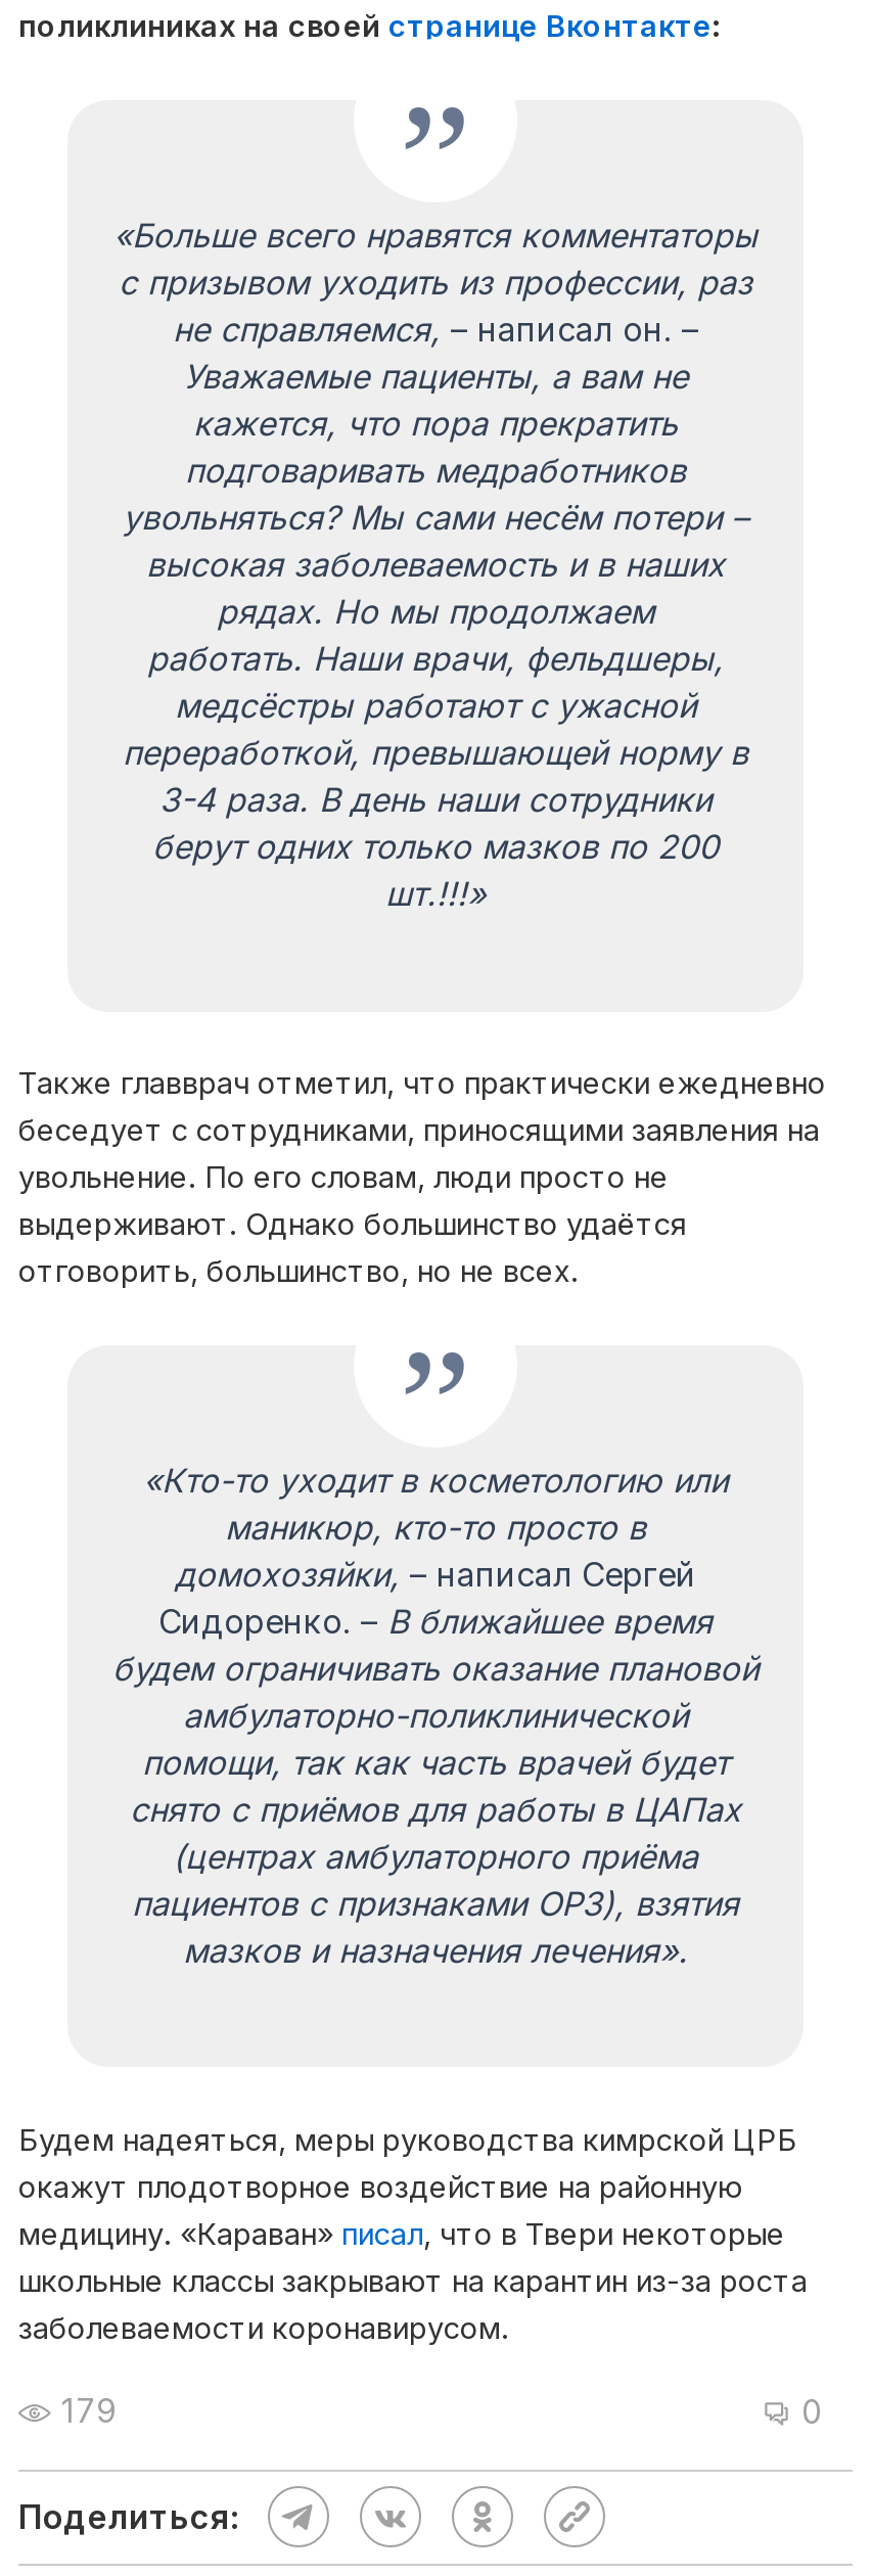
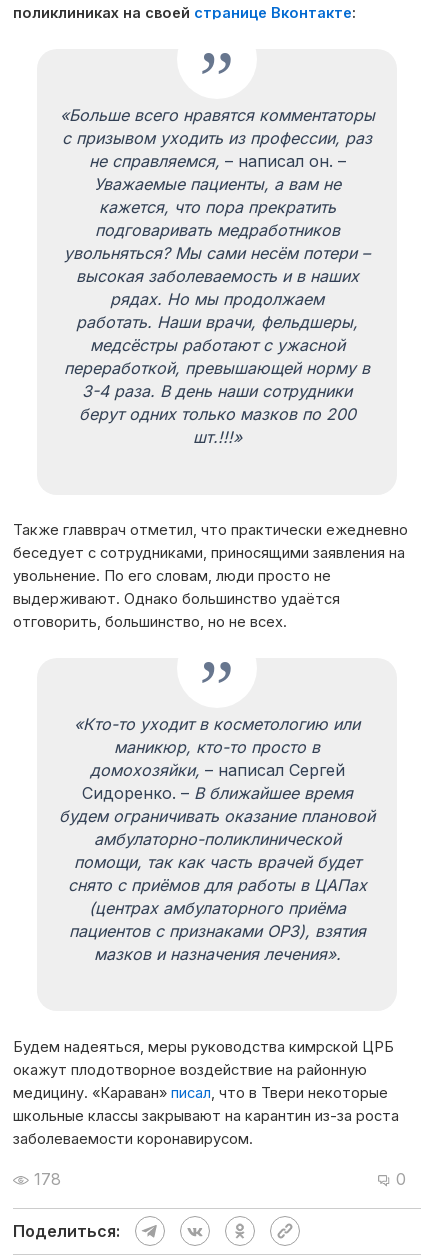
[51,2390,117,2431] 179 -> [29,1169,61,1189] 178

